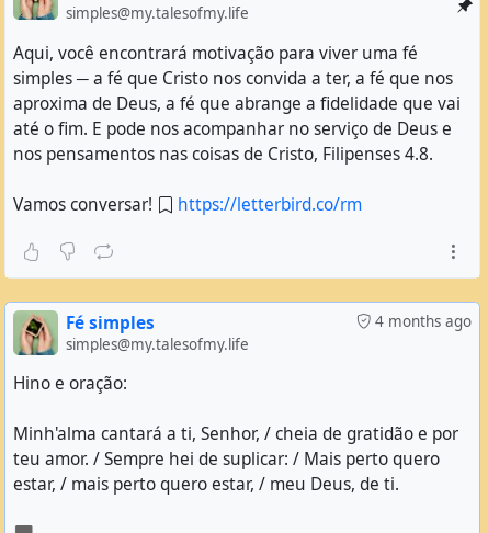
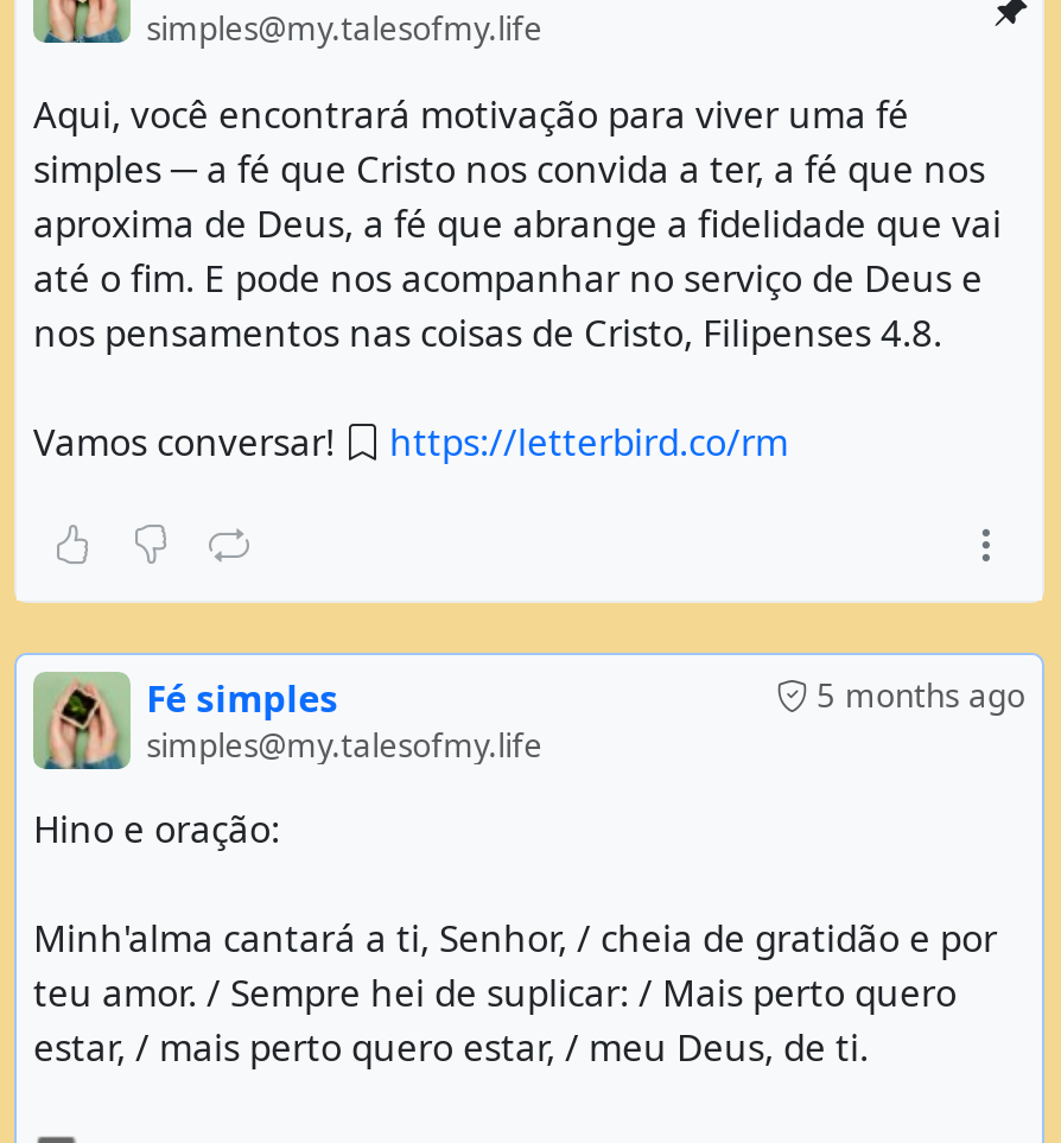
[375,311,472,331] 4 months ago -> [817,674,1025,717] 5 months ago

